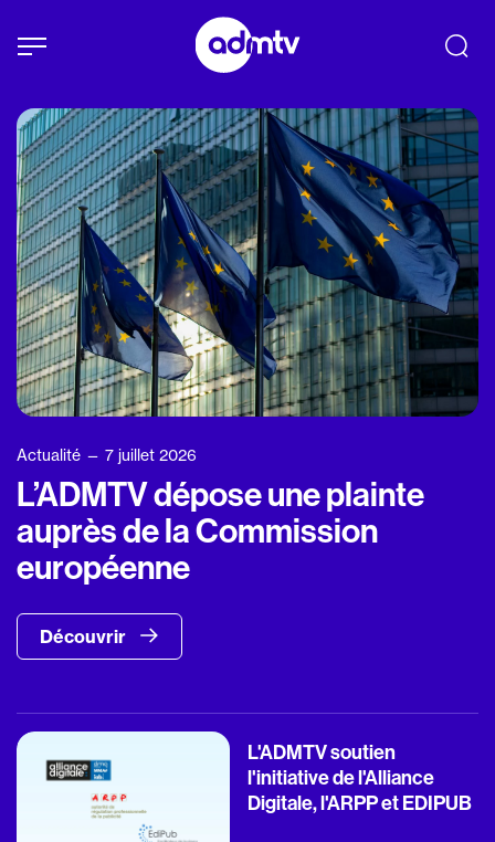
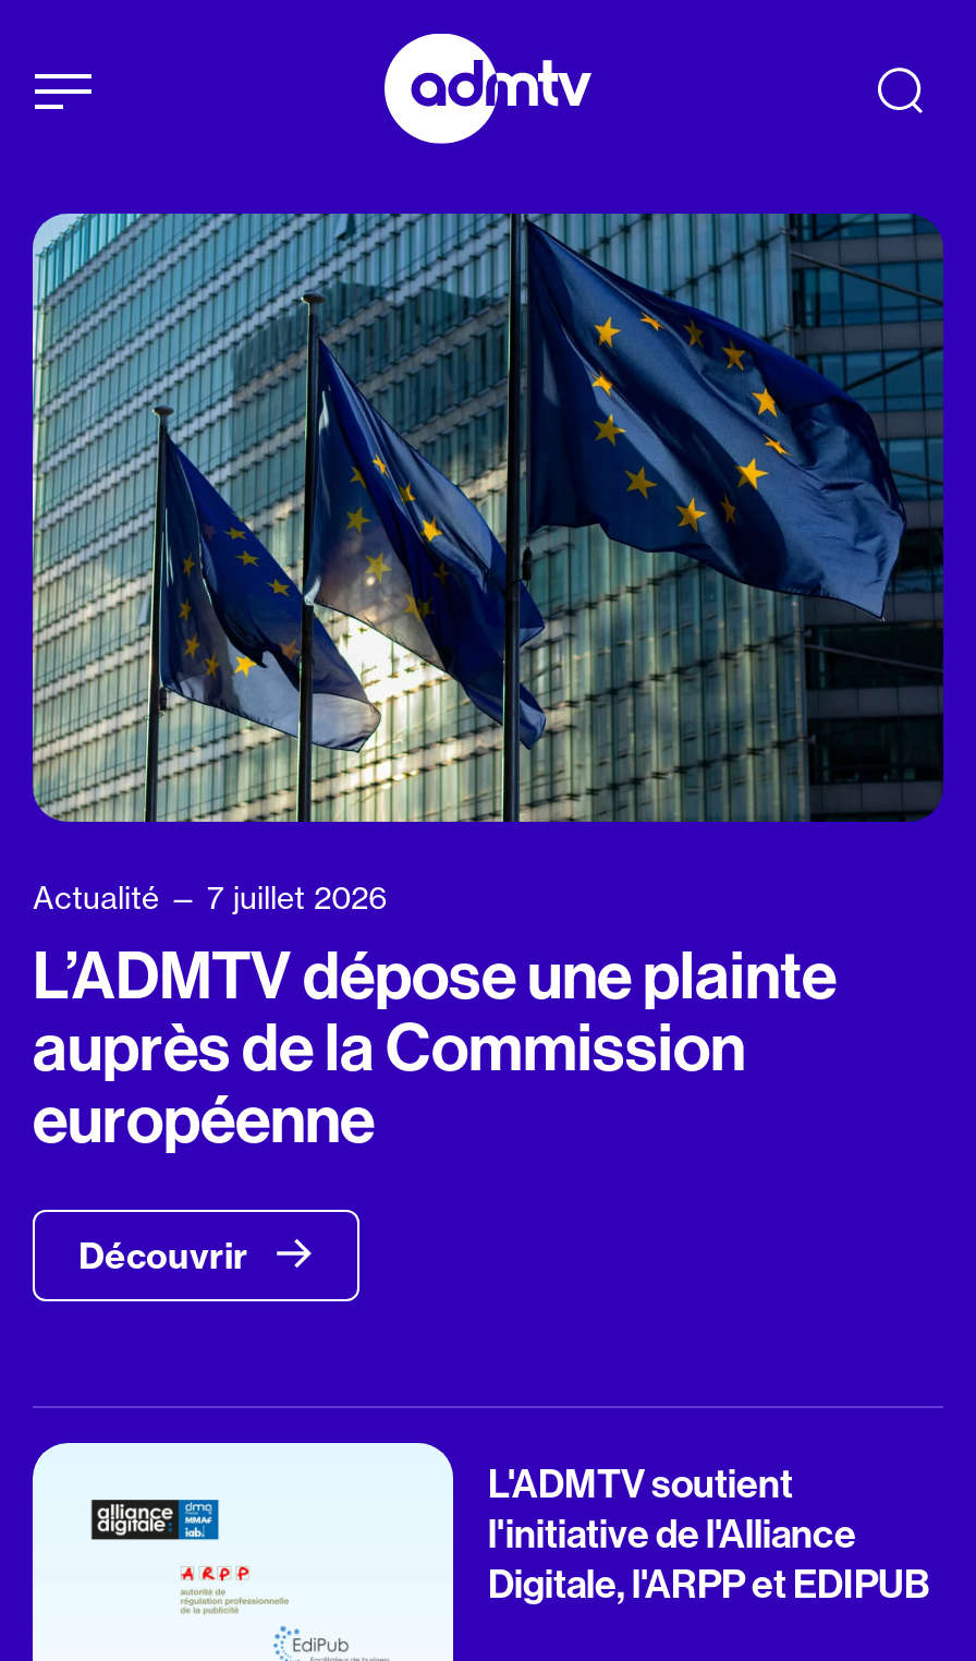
[247,740,396,764] L'ADMTV soutien -> [488,1460,793,1508] L'ADMTV soutient

